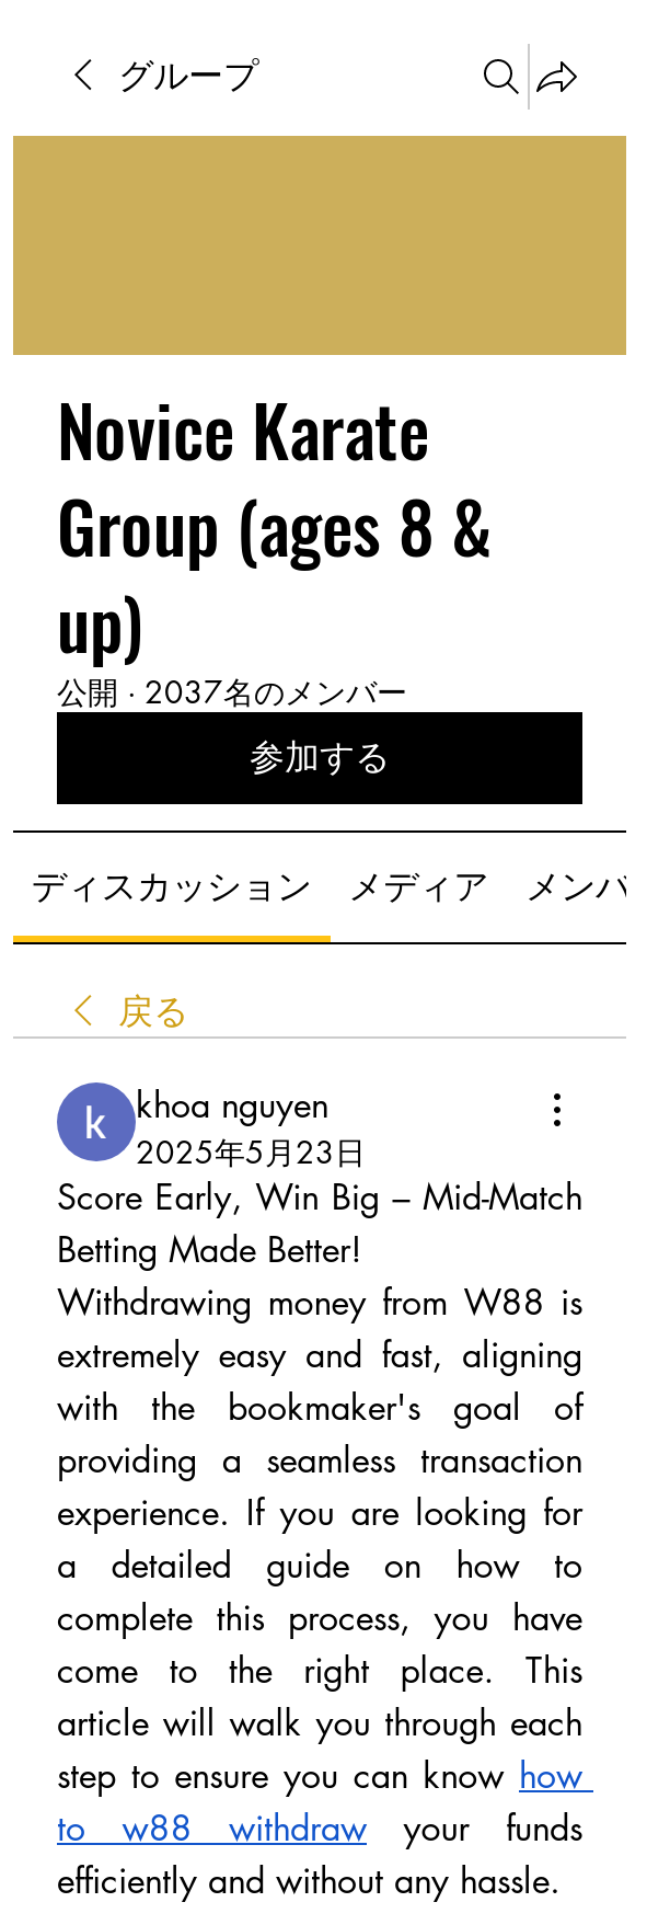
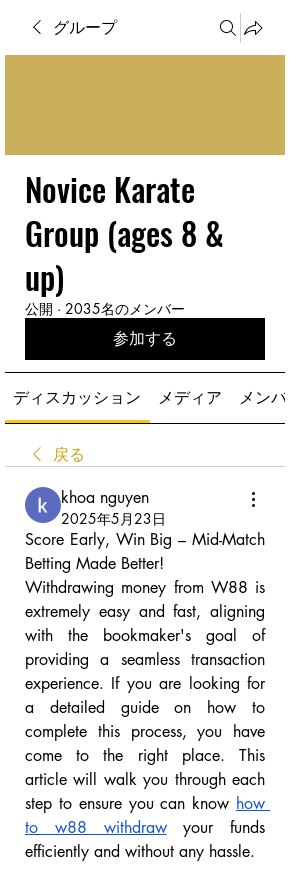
[57,671,407,712] 公開 · 2037名のメンバー -> [25,299,185,318] 公開 · 2035名のメンバー

